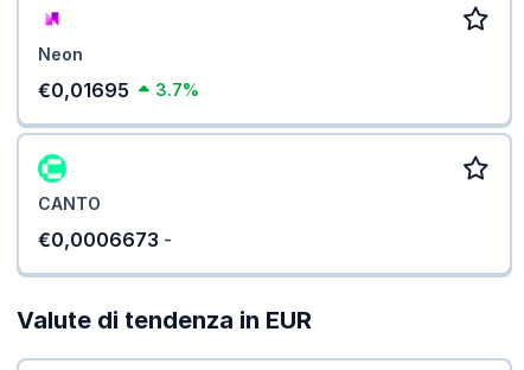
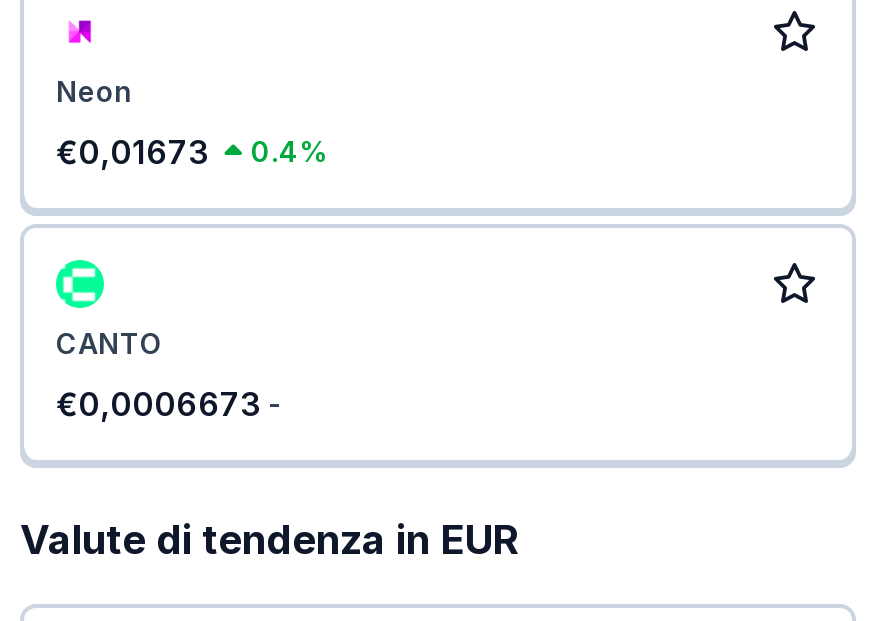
[38,78,129,102] €0,01695 -> [56,132,208,172] €0,01673
[155,79,199,100] 3.7% -> [251,134,327,168] 0.4%

